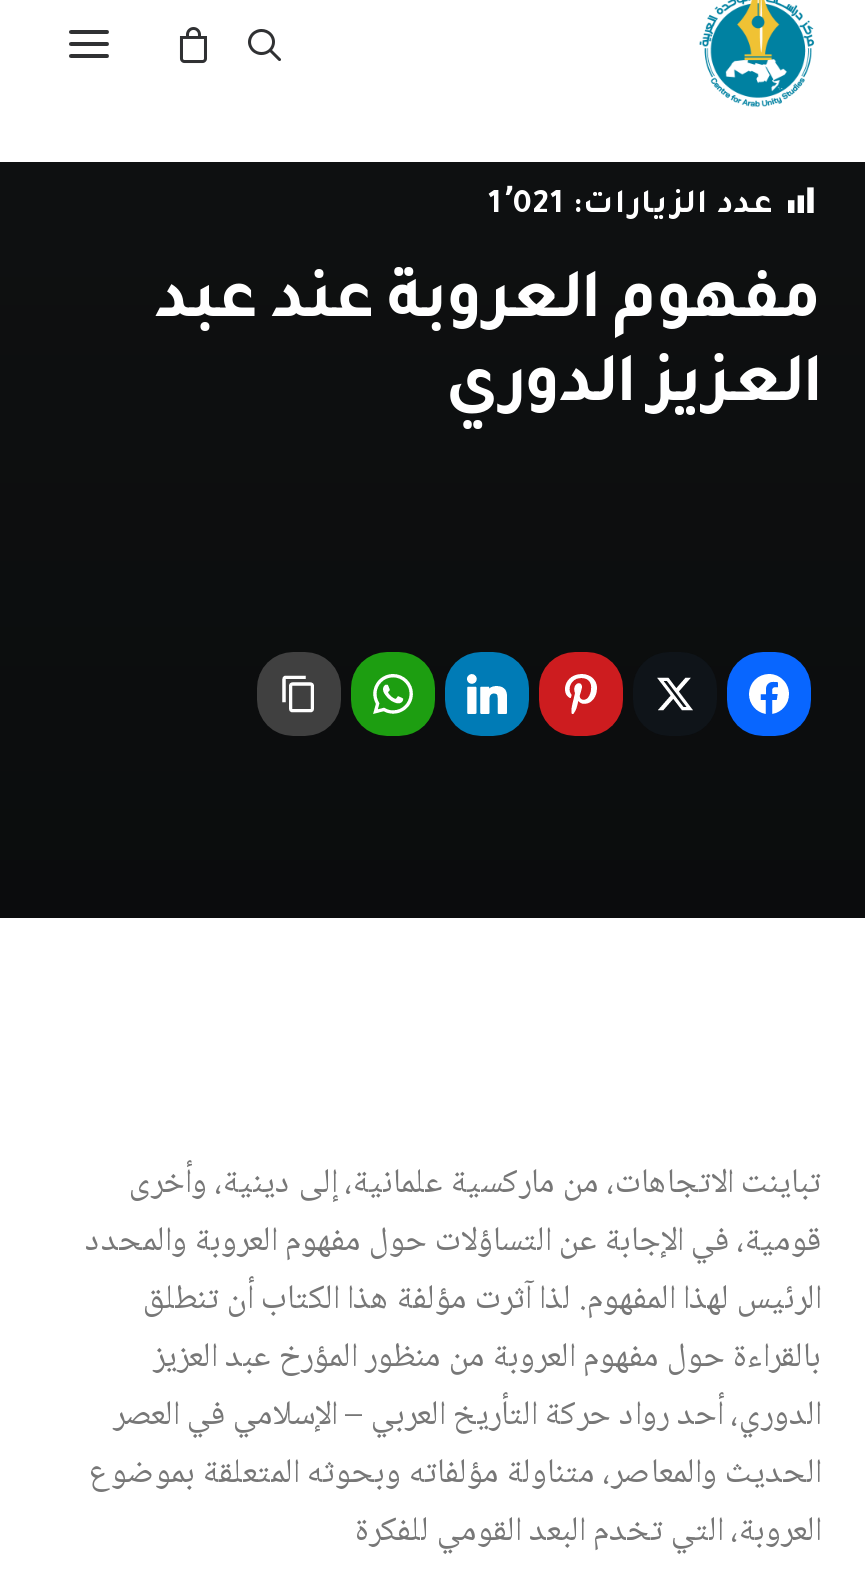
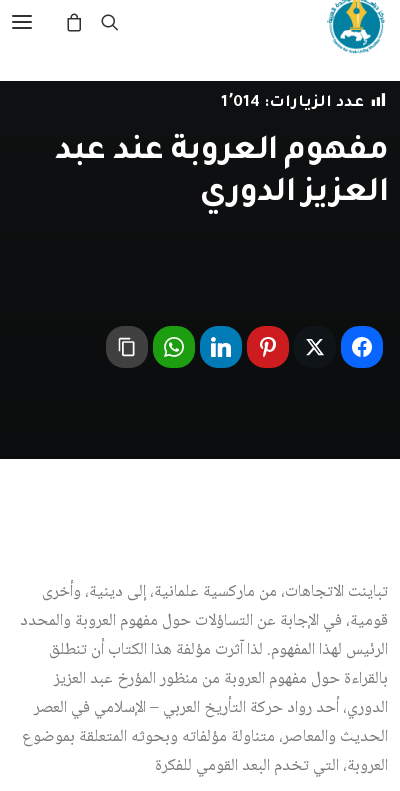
[489,190,773,224] عدد الزيارات: 1٬021 -> [221,95,364,112] عدد الزيارات: 1٬014

